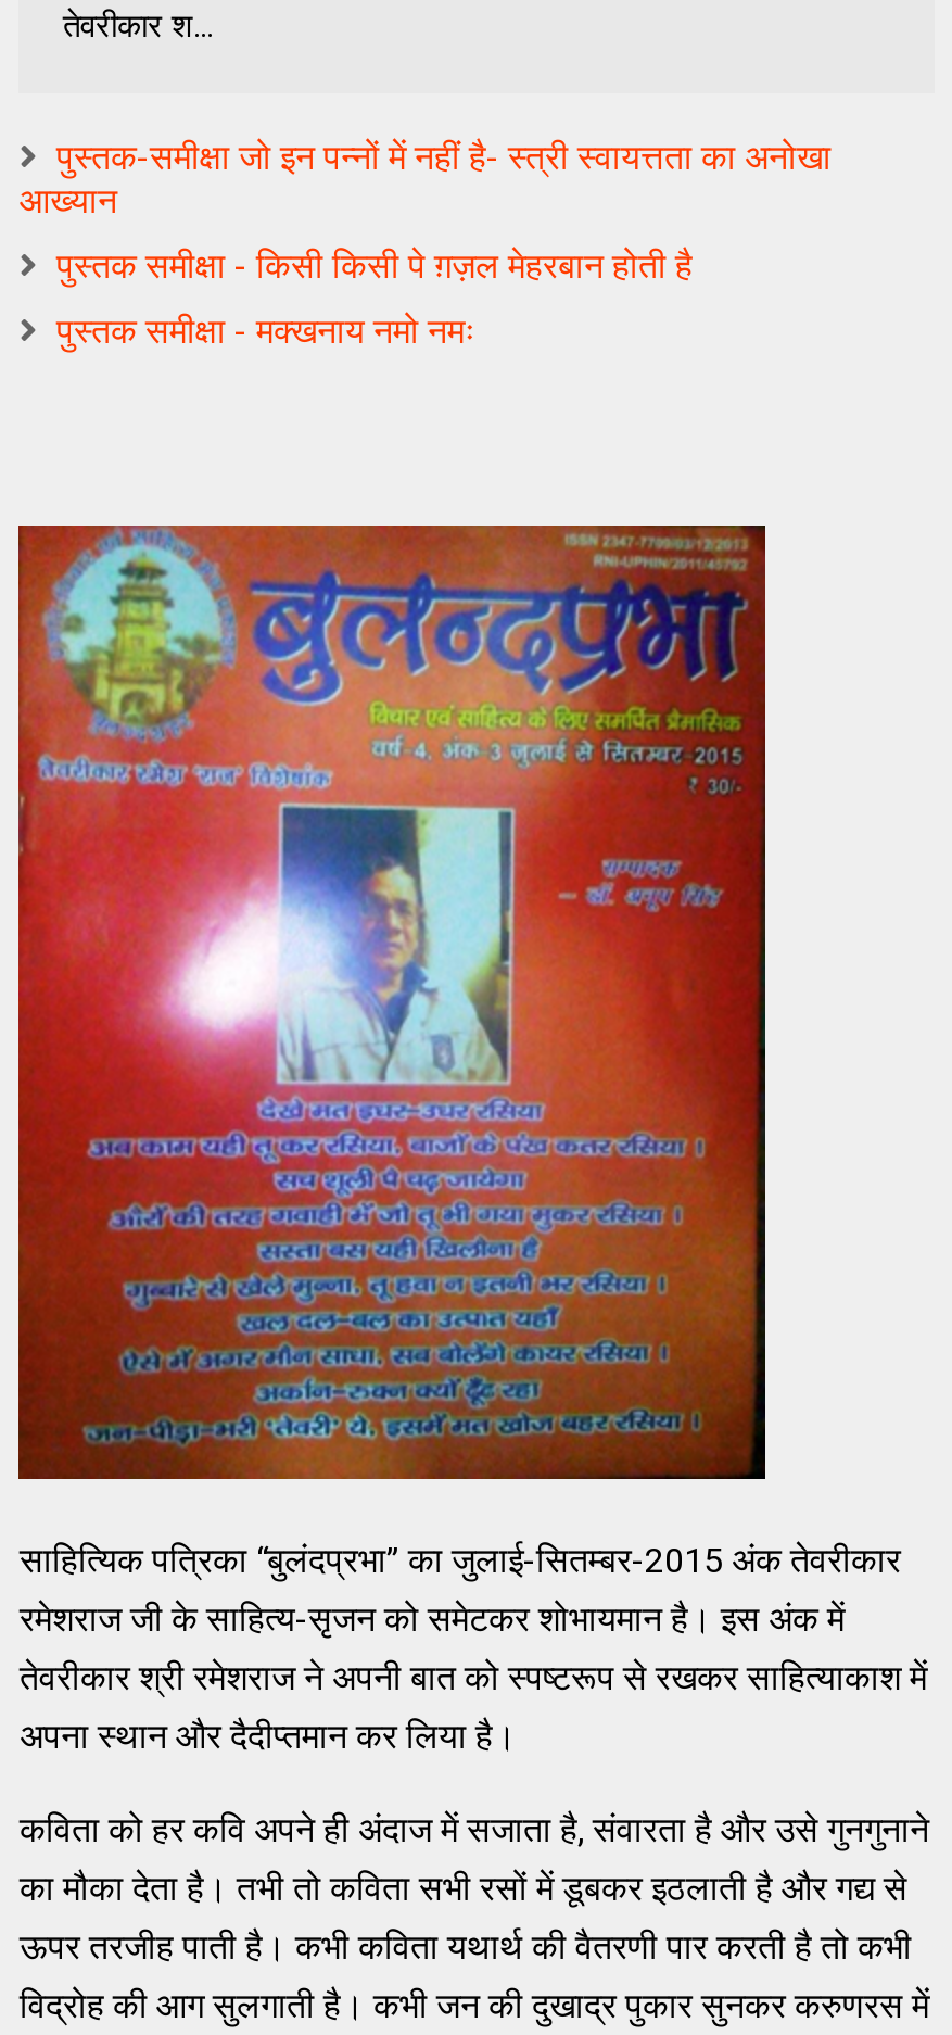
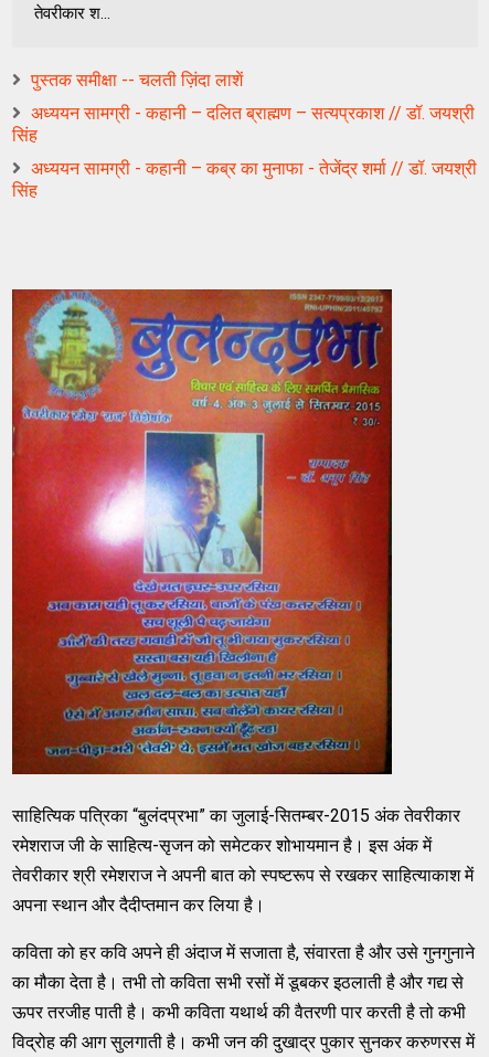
[19,137,831,221] पुस्तक-समीक्षा जो इन पन्नों में नहीं है- स्त्री स्वायत्तता का अनोखा | आख्यान -> [31,69,243,90] पुस्तक समीक्षा -- चलती ज़िंदा लाशें
[56,245,692,286] पुस्तक समीक्षा - किसी किसी पे ग़ज़ल मेहरबान होती है -> [13,103,475,146] अध्ययन सामग्री - कहानी – दलित ब्राह्मण – सत्यप्रकाश // डॉ. जयश्री | सिंह
[56,310,475,352] पुस्तक समीक्षा - मक्खनाय नमो नमः -> [13,158,477,201] अध्ययन सामग्री - कहानी – कब्र का मुनाफा - तेजेंद्र शर्मा // डॉ. जयश्री | सिंह

